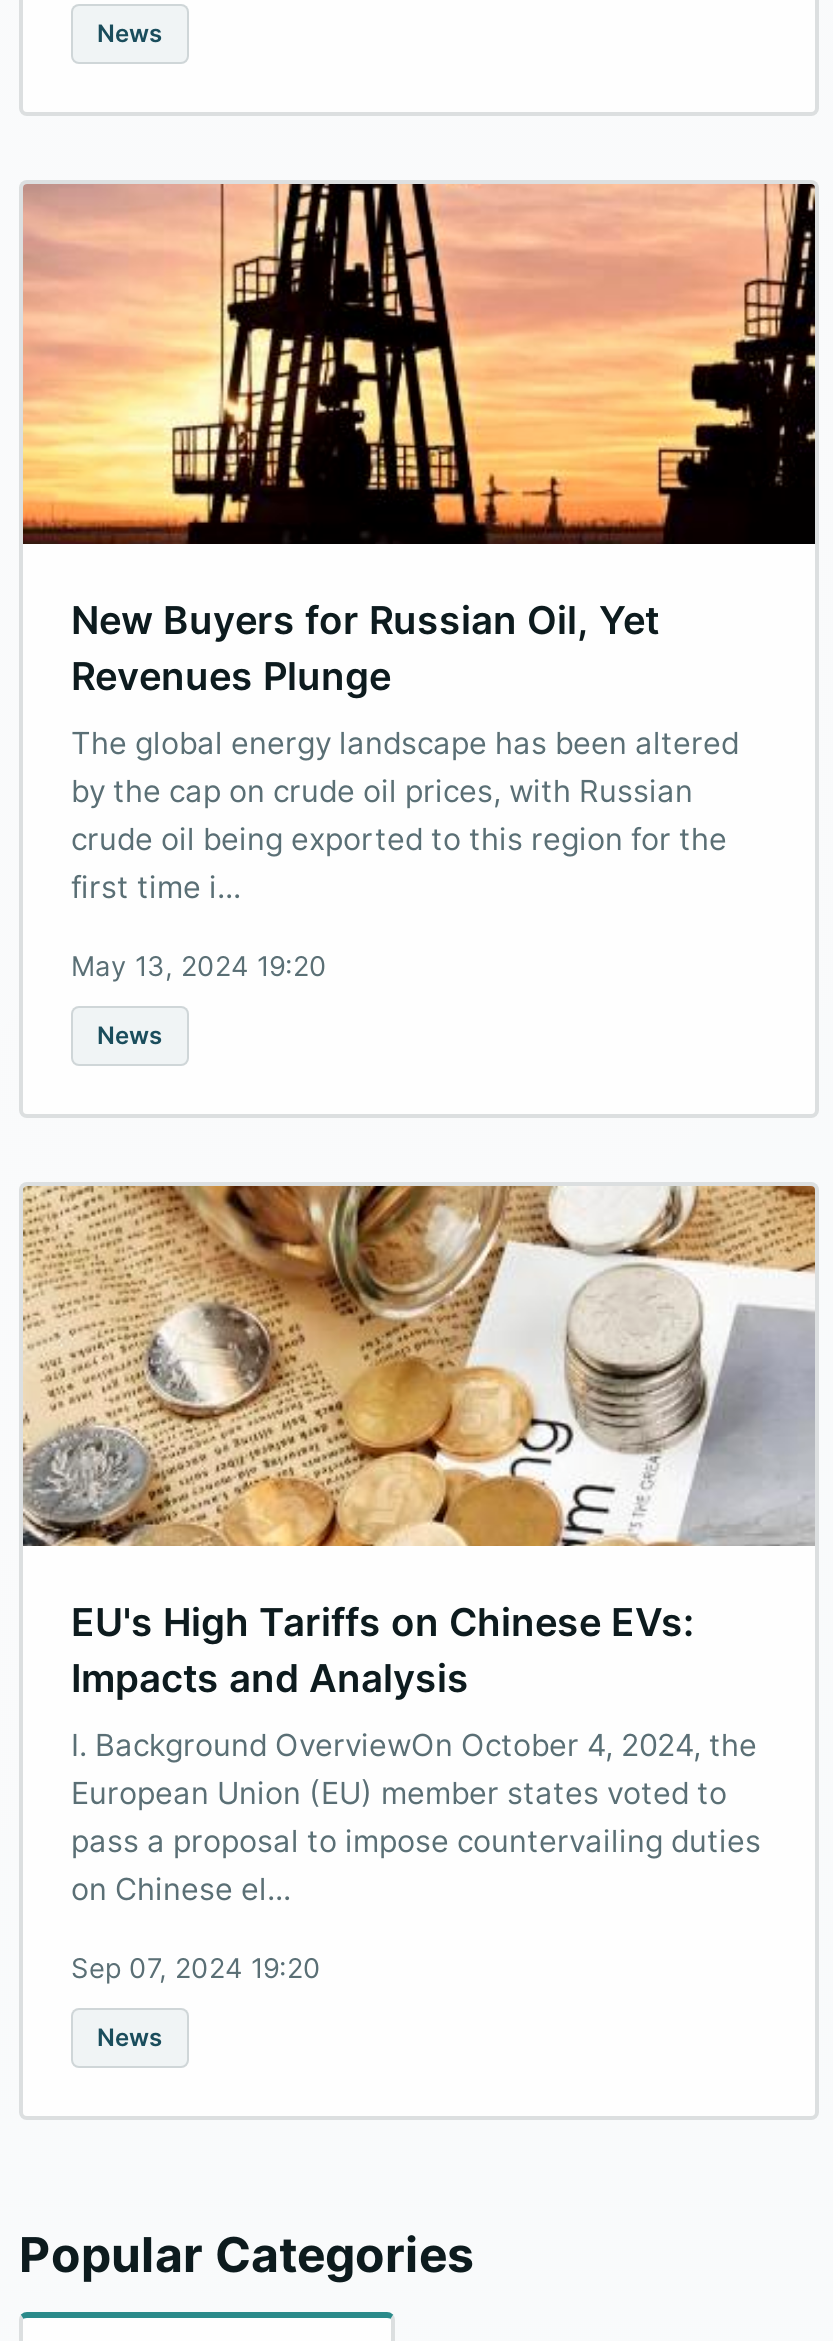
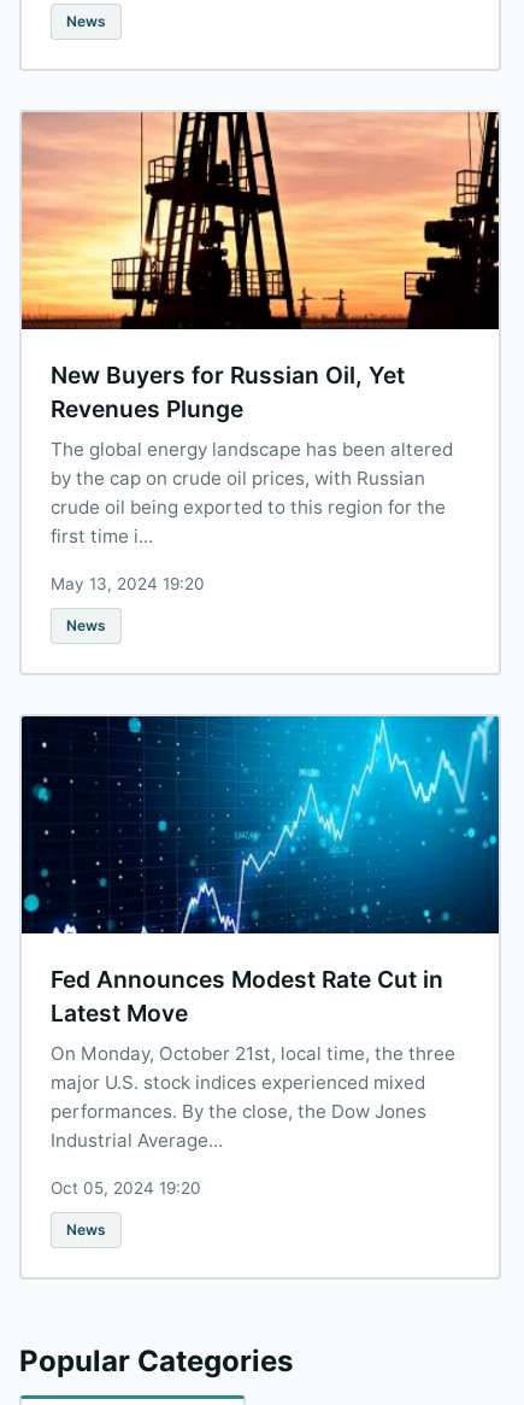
[21,1184,817,1702] [image] | EU's High Tariffs on Chinese EVs: | Impacts and Analysis -> [20,715,500,1028] [image] | Fed Announces Modest Rate Cut in | Latest Move
[71,1726,761,1908] I. Background OverviewOn October 4, 2024, the | European Union (EU) member states voted to | pass a proposal to impose countervailing duties | on Chinese el... -> [51,1042,455,1152] On Monday, October 21st, local time, the three | major U.S. stock indices experienced mixed | performances. By the close, the Dow Jones | Industrial Average...
[71,1952,321,1984] Sep 07, 2024 19:20 -> [51,1178,201,1198] Oct 05, 2024 19:20

